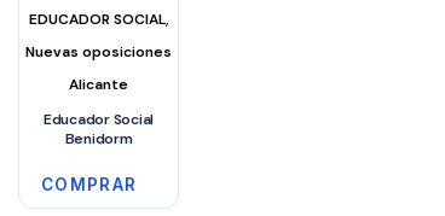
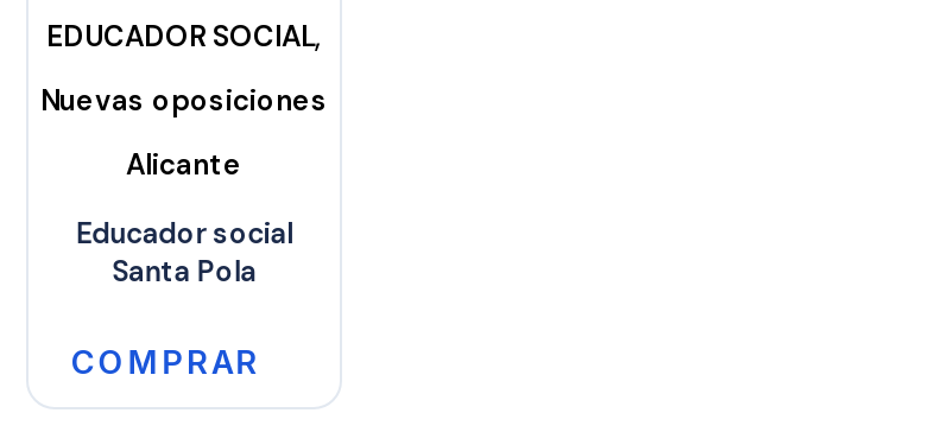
[43,109,154,148] Educador Social | Benidorm -> [76,214,293,290] Educador social | Santa Pola

